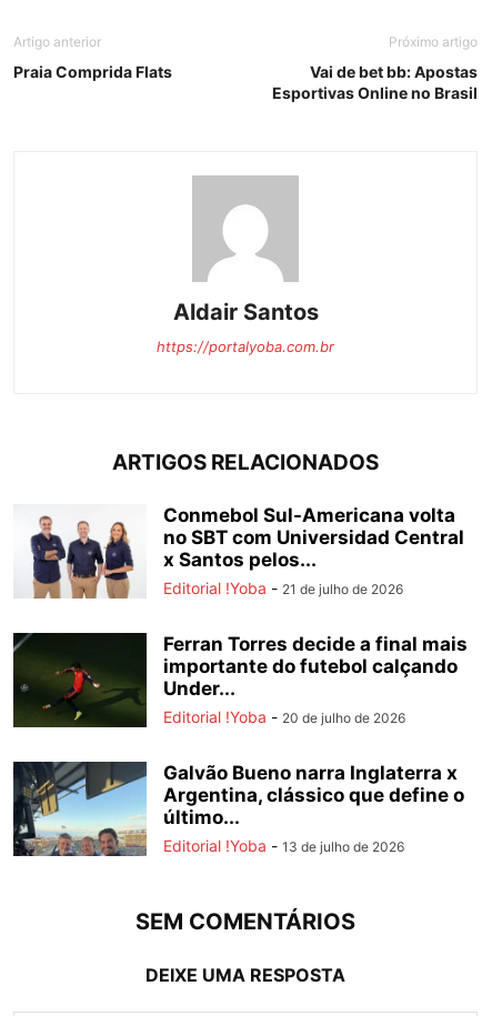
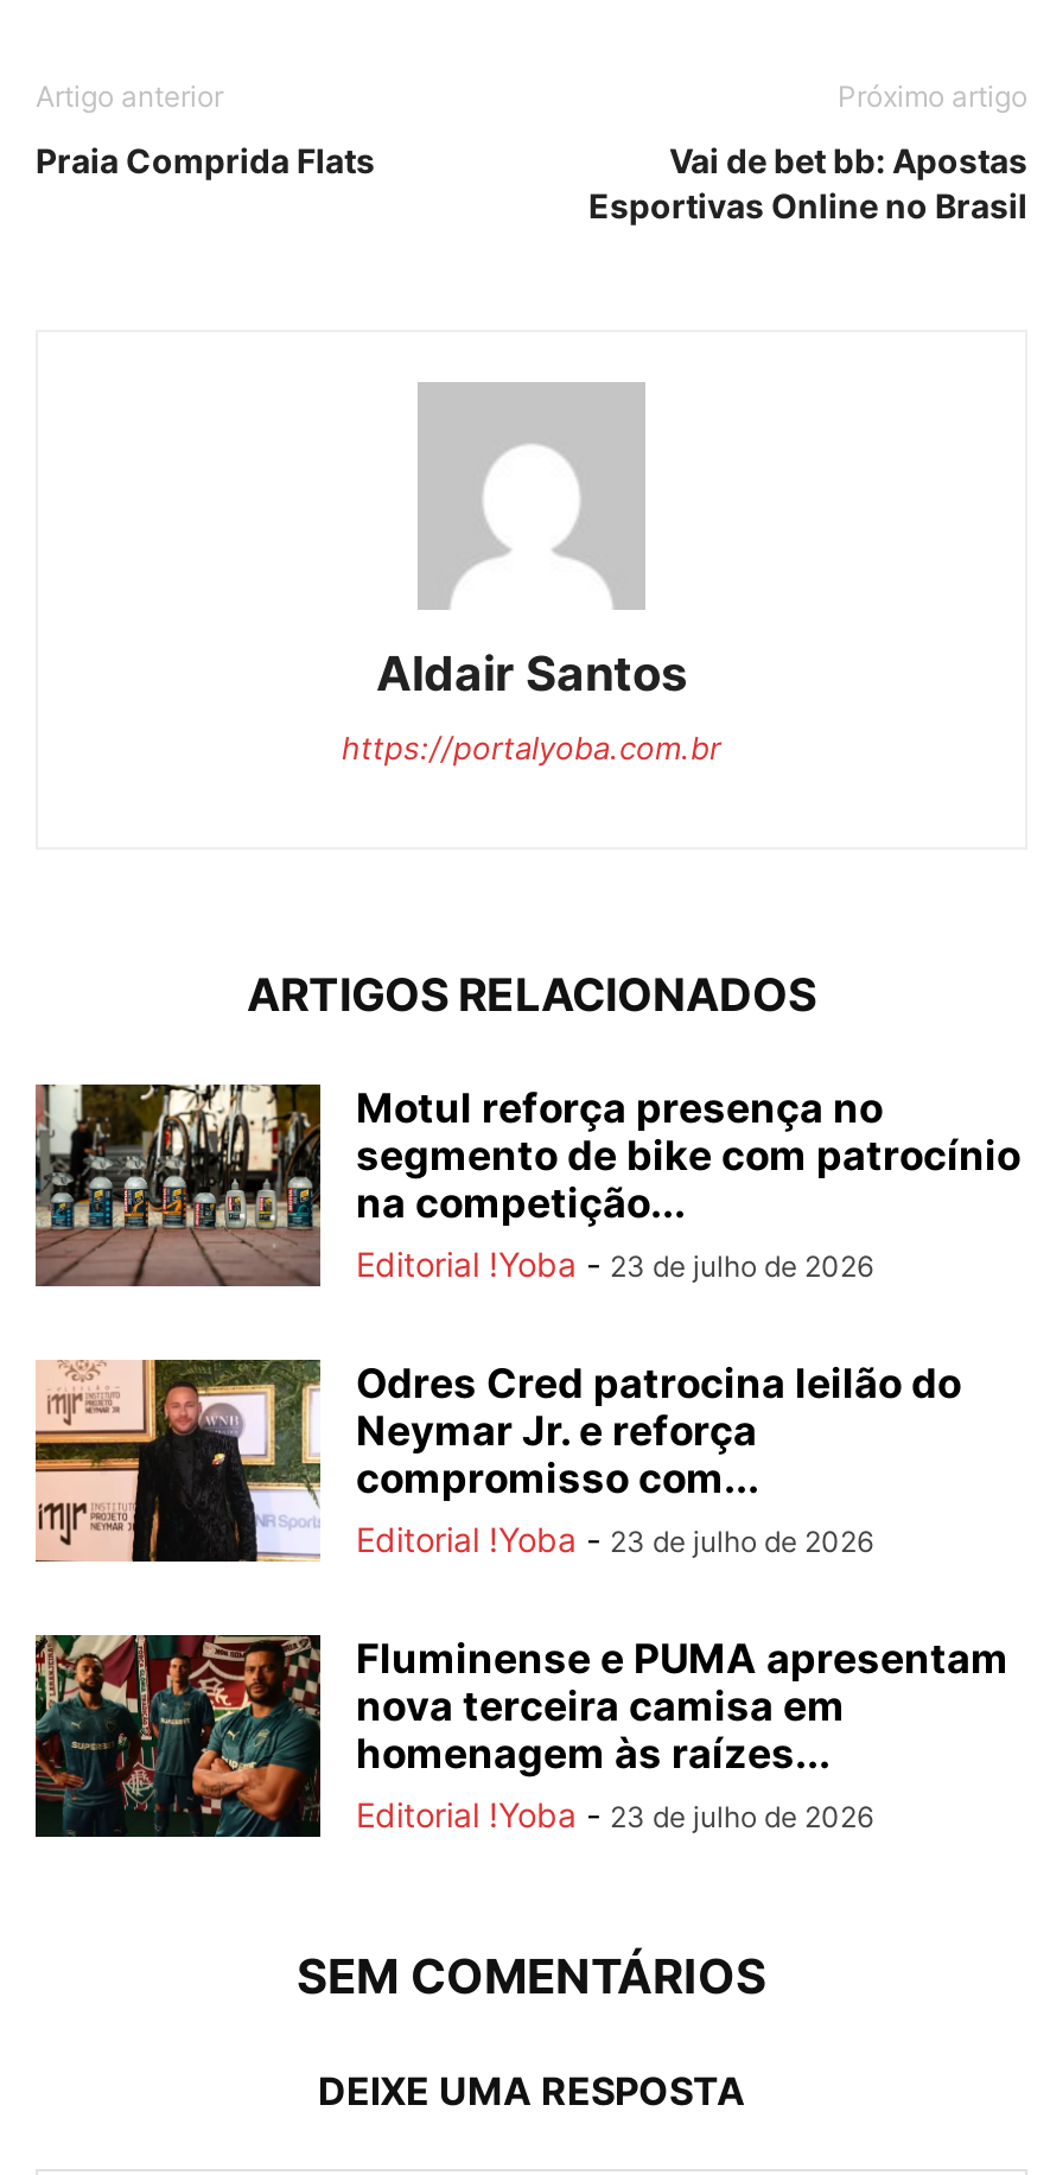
[13,504,464,598] [image] | Conmebol Sul-Americana volta | no SBT com Universidad Central | x Santos pelos... | Editorial !Yoba - 21 de julho de 2026 -> [33,1082,1020,1289] [image] | Motul reforça presença no | segmento de bike com patrocínio | na competição... | Editorial !Yoba - 23 de julho de 2026
[12,632,468,728] [image] | Ferran Torres decide a final mais | importante do futebol calçando | Under... | Editorial !Yoba - 20 de julho de 2026 -> [33,1357,961,1564] [image] | Odres Cred patrocina leilão do | Neymar Jr. e reforça | compromisso com... | Editorial !Yoba - 23 de julho de 2026
[12,761,464,857] [image] | Galvão Bueno narra Inglaterra x | Argentina, clássico que define o | último... | Editorial !Yoba - 13 de julho de 2026 -> [33,1633,1008,1839] [image] | Fluminense e PUMA apresentam | nova terceira camisa em | homenagem às raízes... | Editorial !Yoba - 23 de julho de 2026

